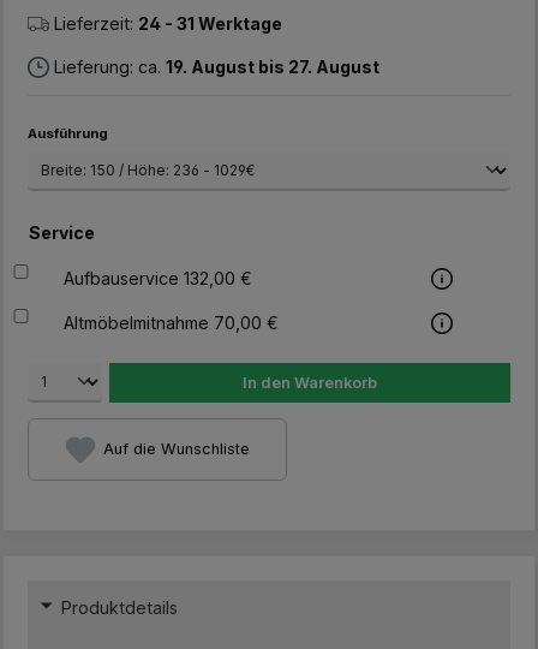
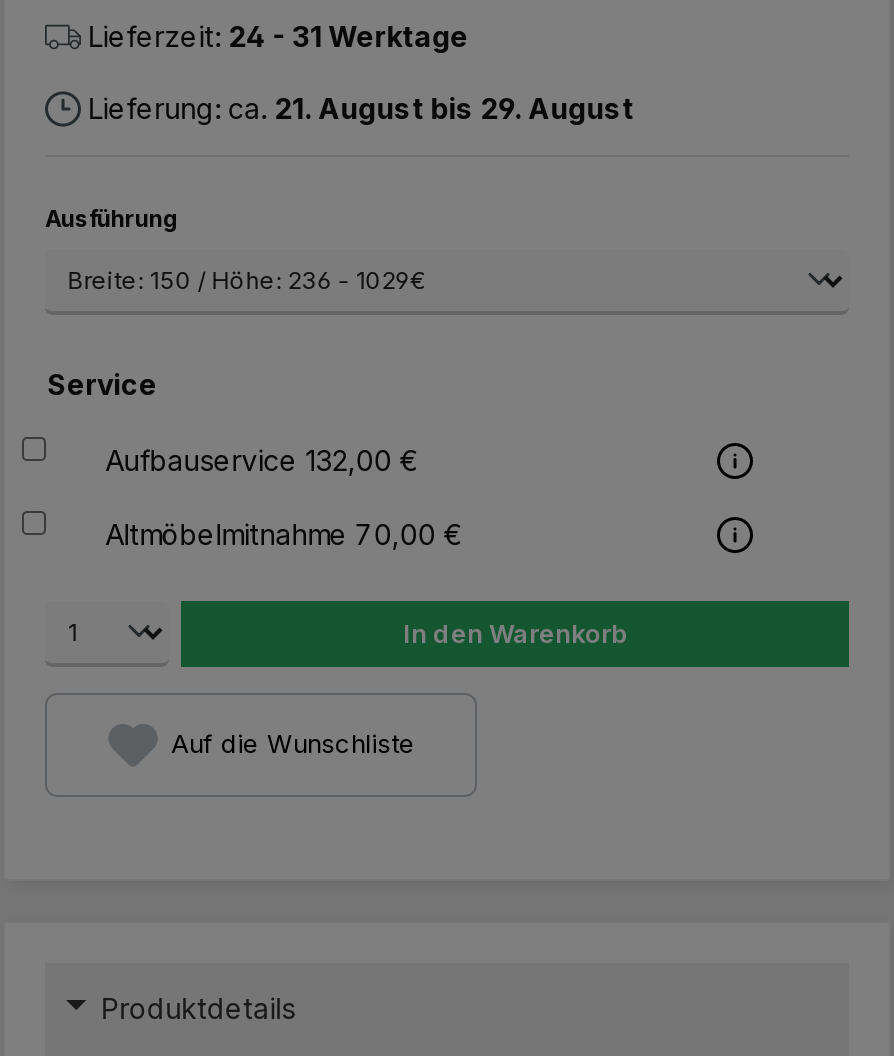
[49,57,379,77] Lieferung: ca. 19. August bis 27. August -> [80,91,634,125] Lieferung: ca. 21. August bis 29. August

